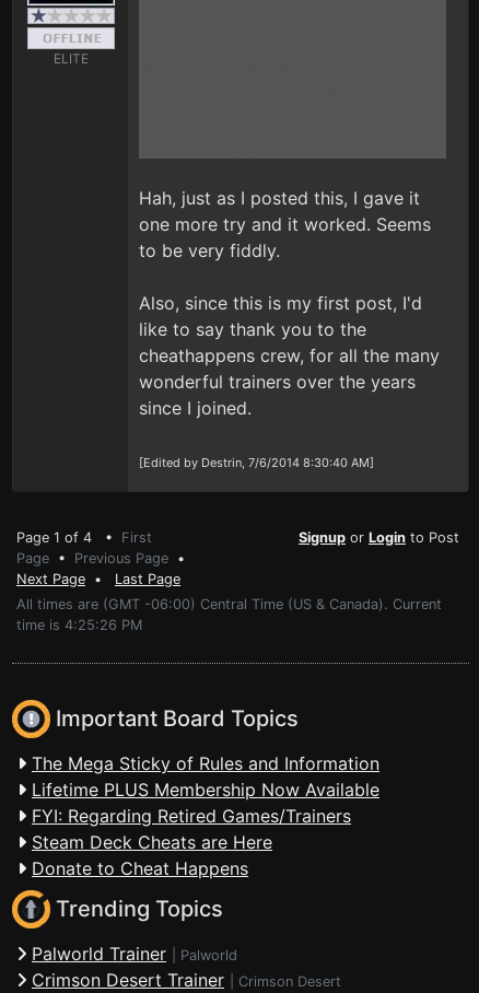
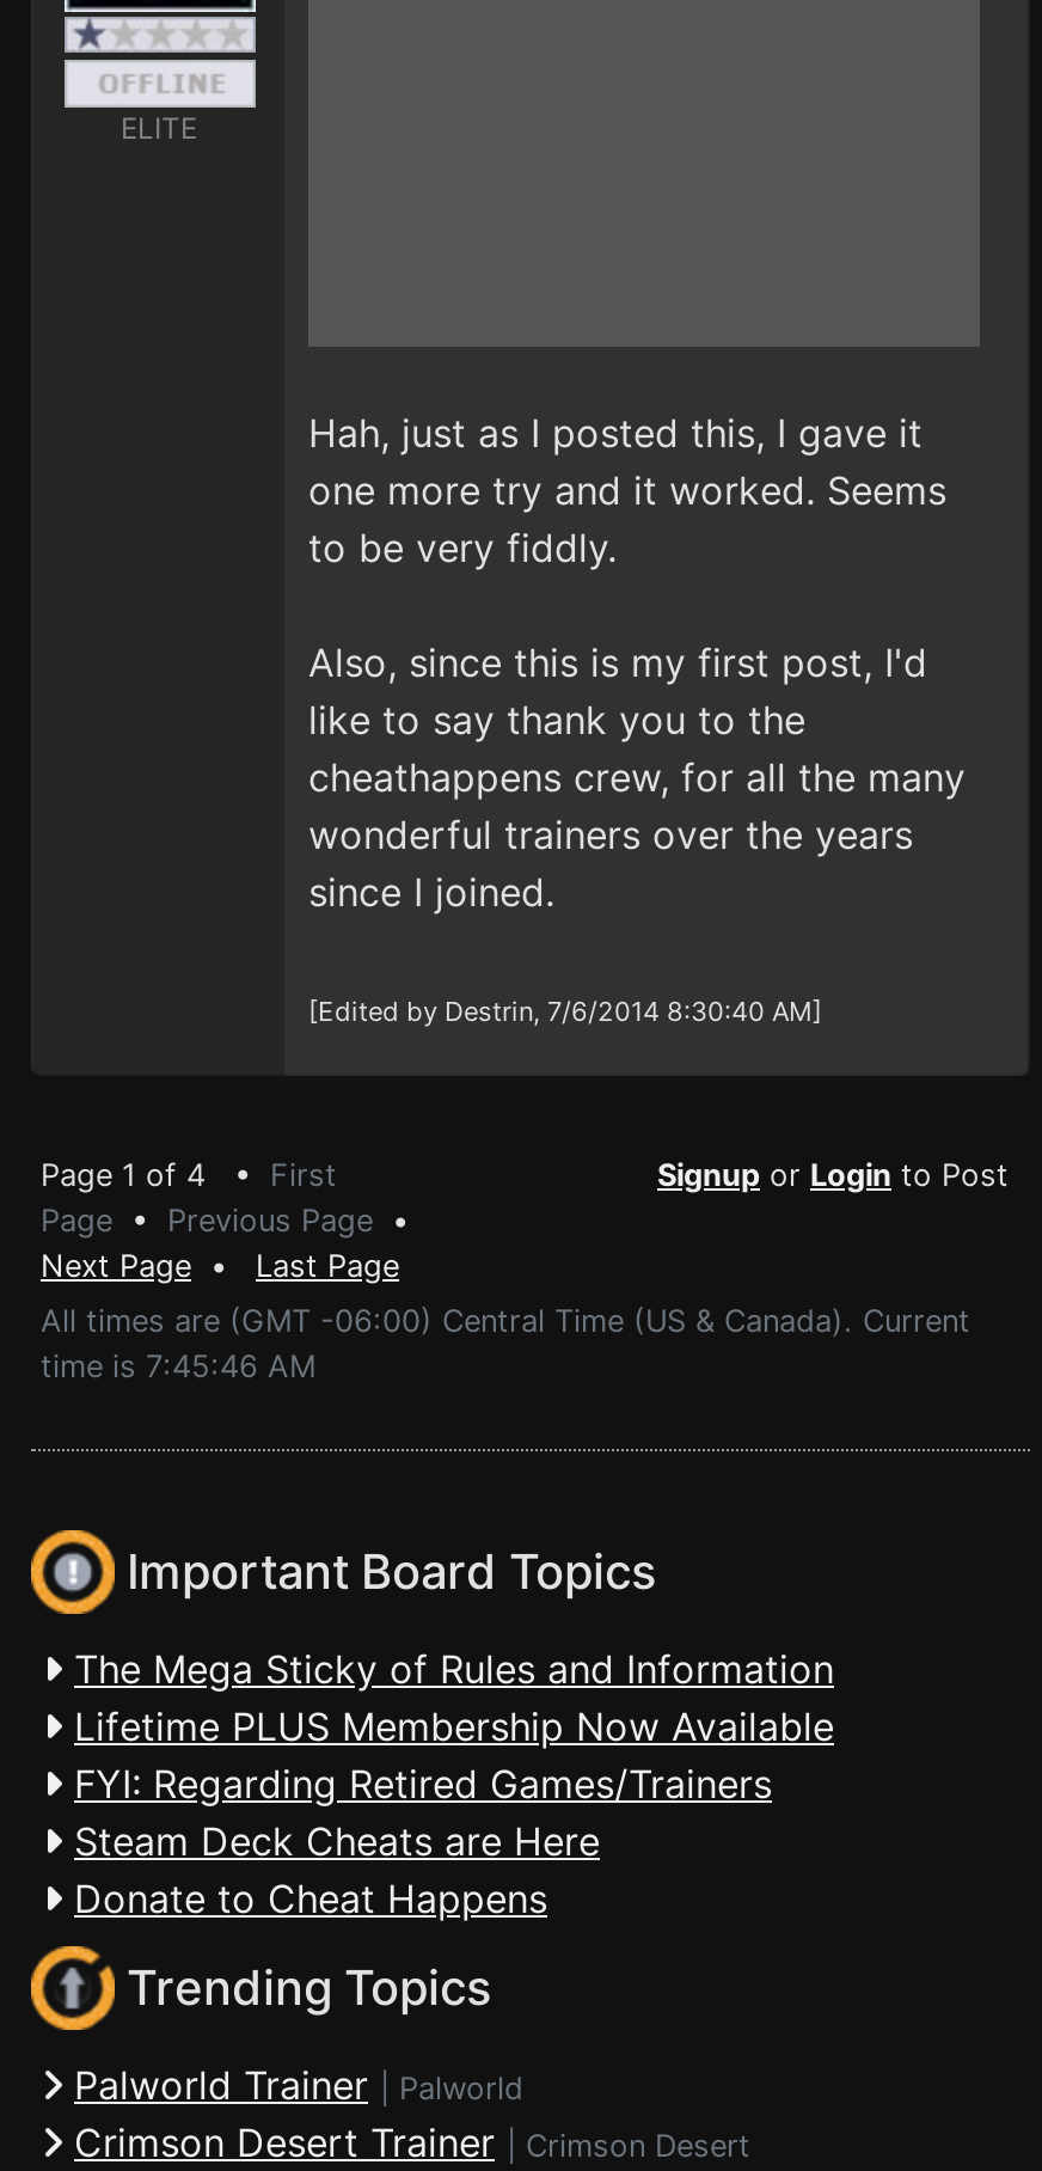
[16,617,142,633] time is 4:25:26 PM -> [41,1349,315,1384] time is 7:45:46 AM

